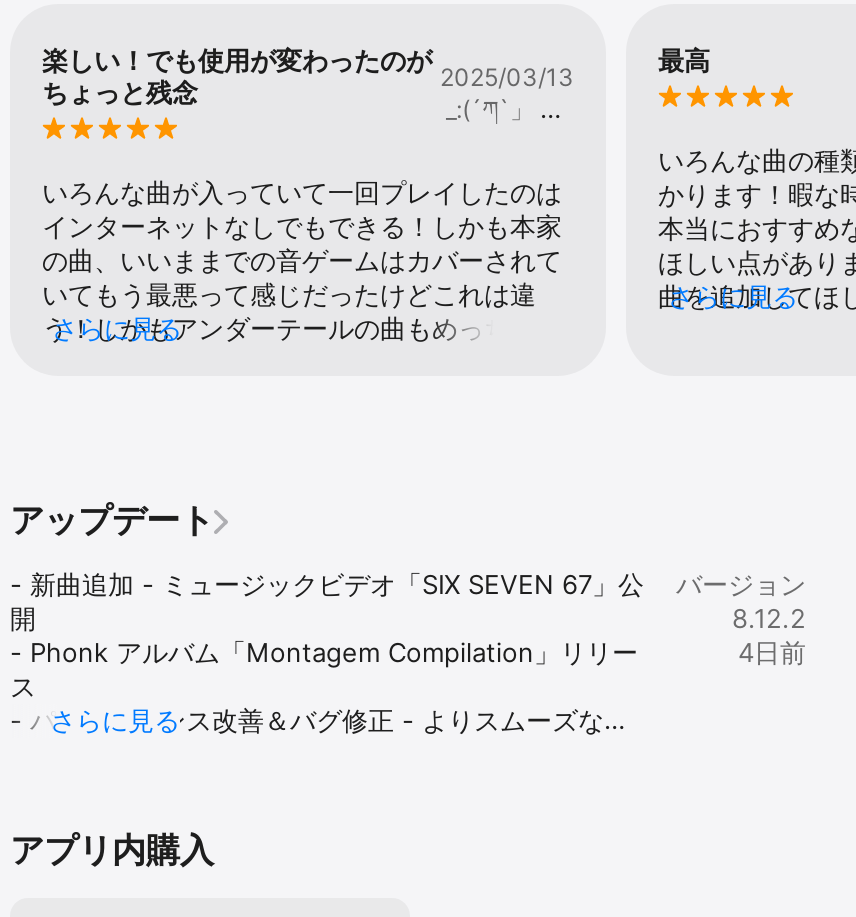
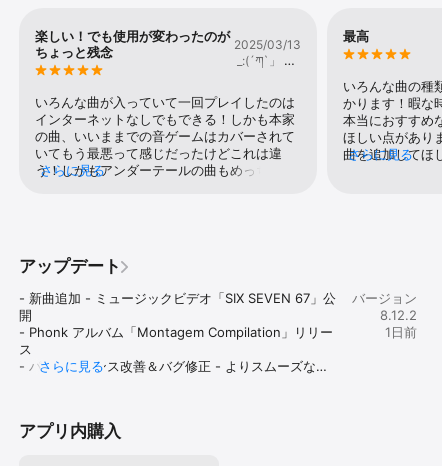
[738,635,806,667] 4日前 -> [385,324,417,340] 1日前

